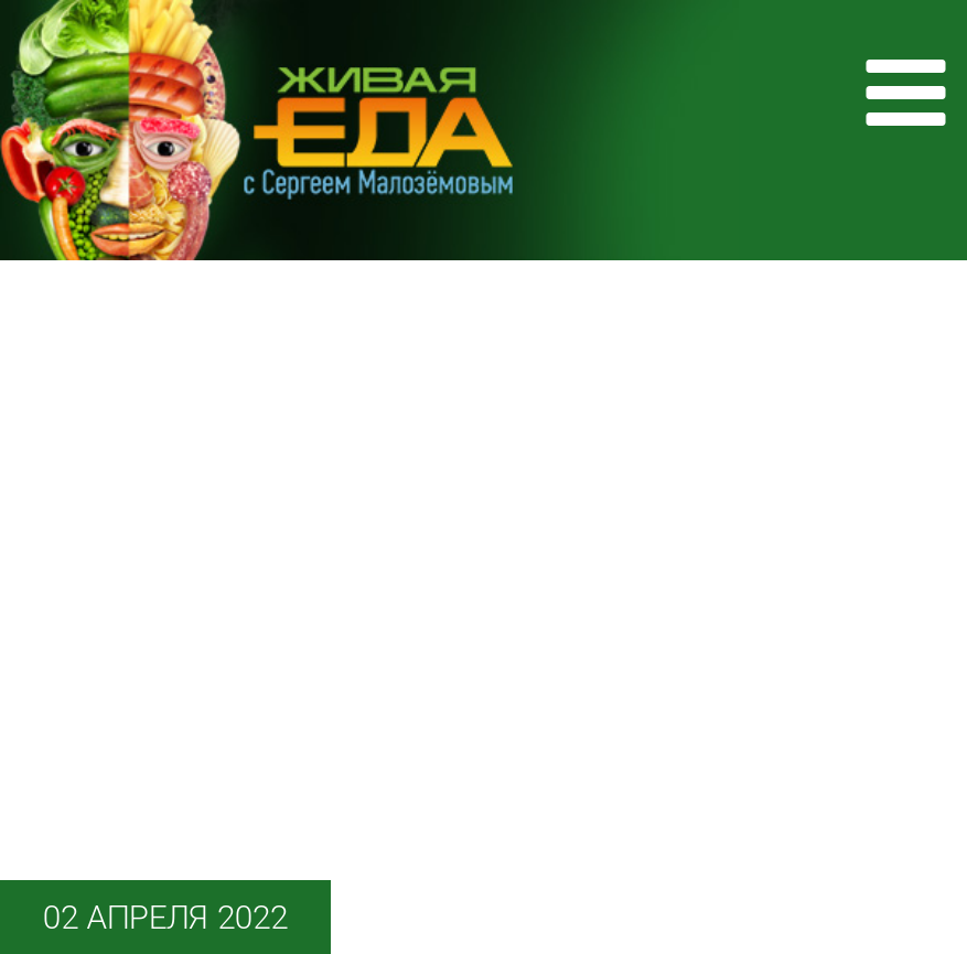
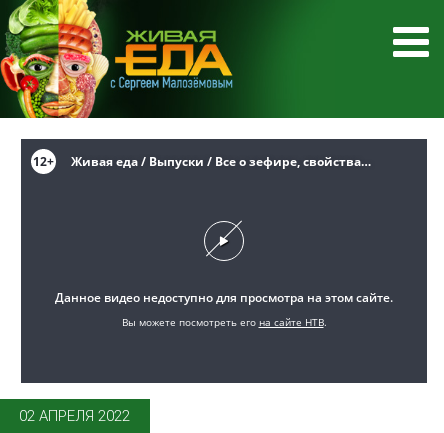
none -> [20,138,428,384] [image]

